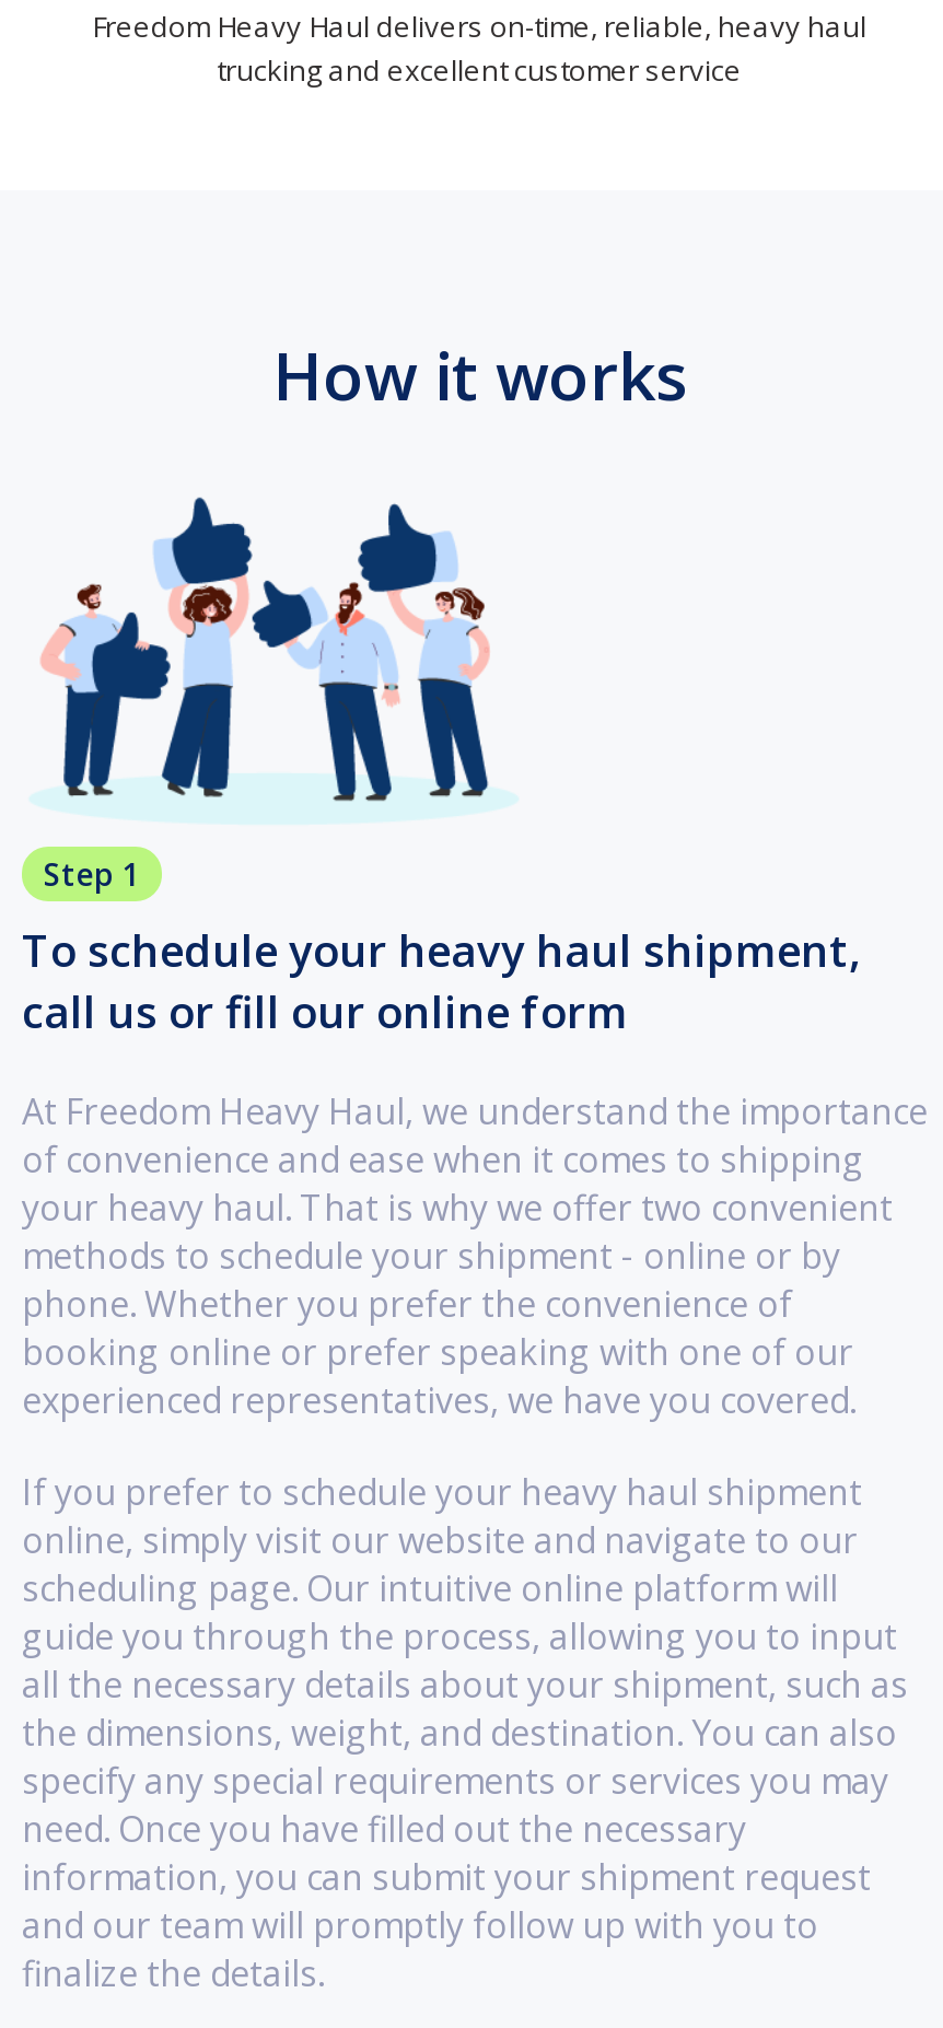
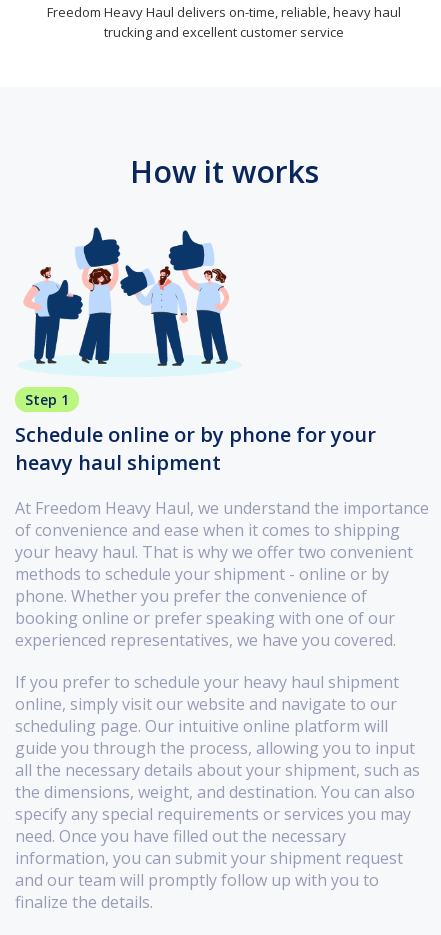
[22,922,860,1042] To schedule your heavy haul shipment, | call us or fill our online form -> [15,421,376,476] Schedule online or by phone for your | heavy haul shipment

